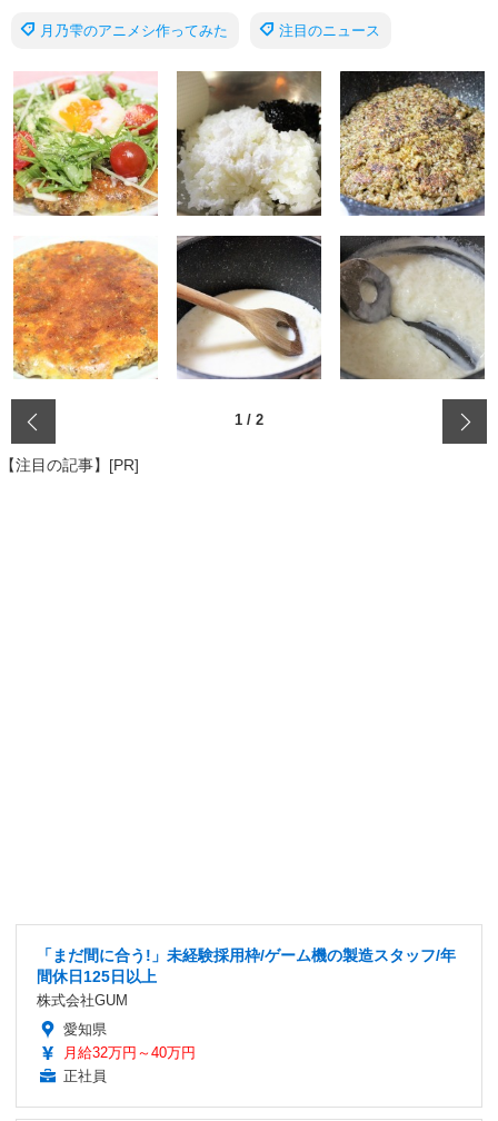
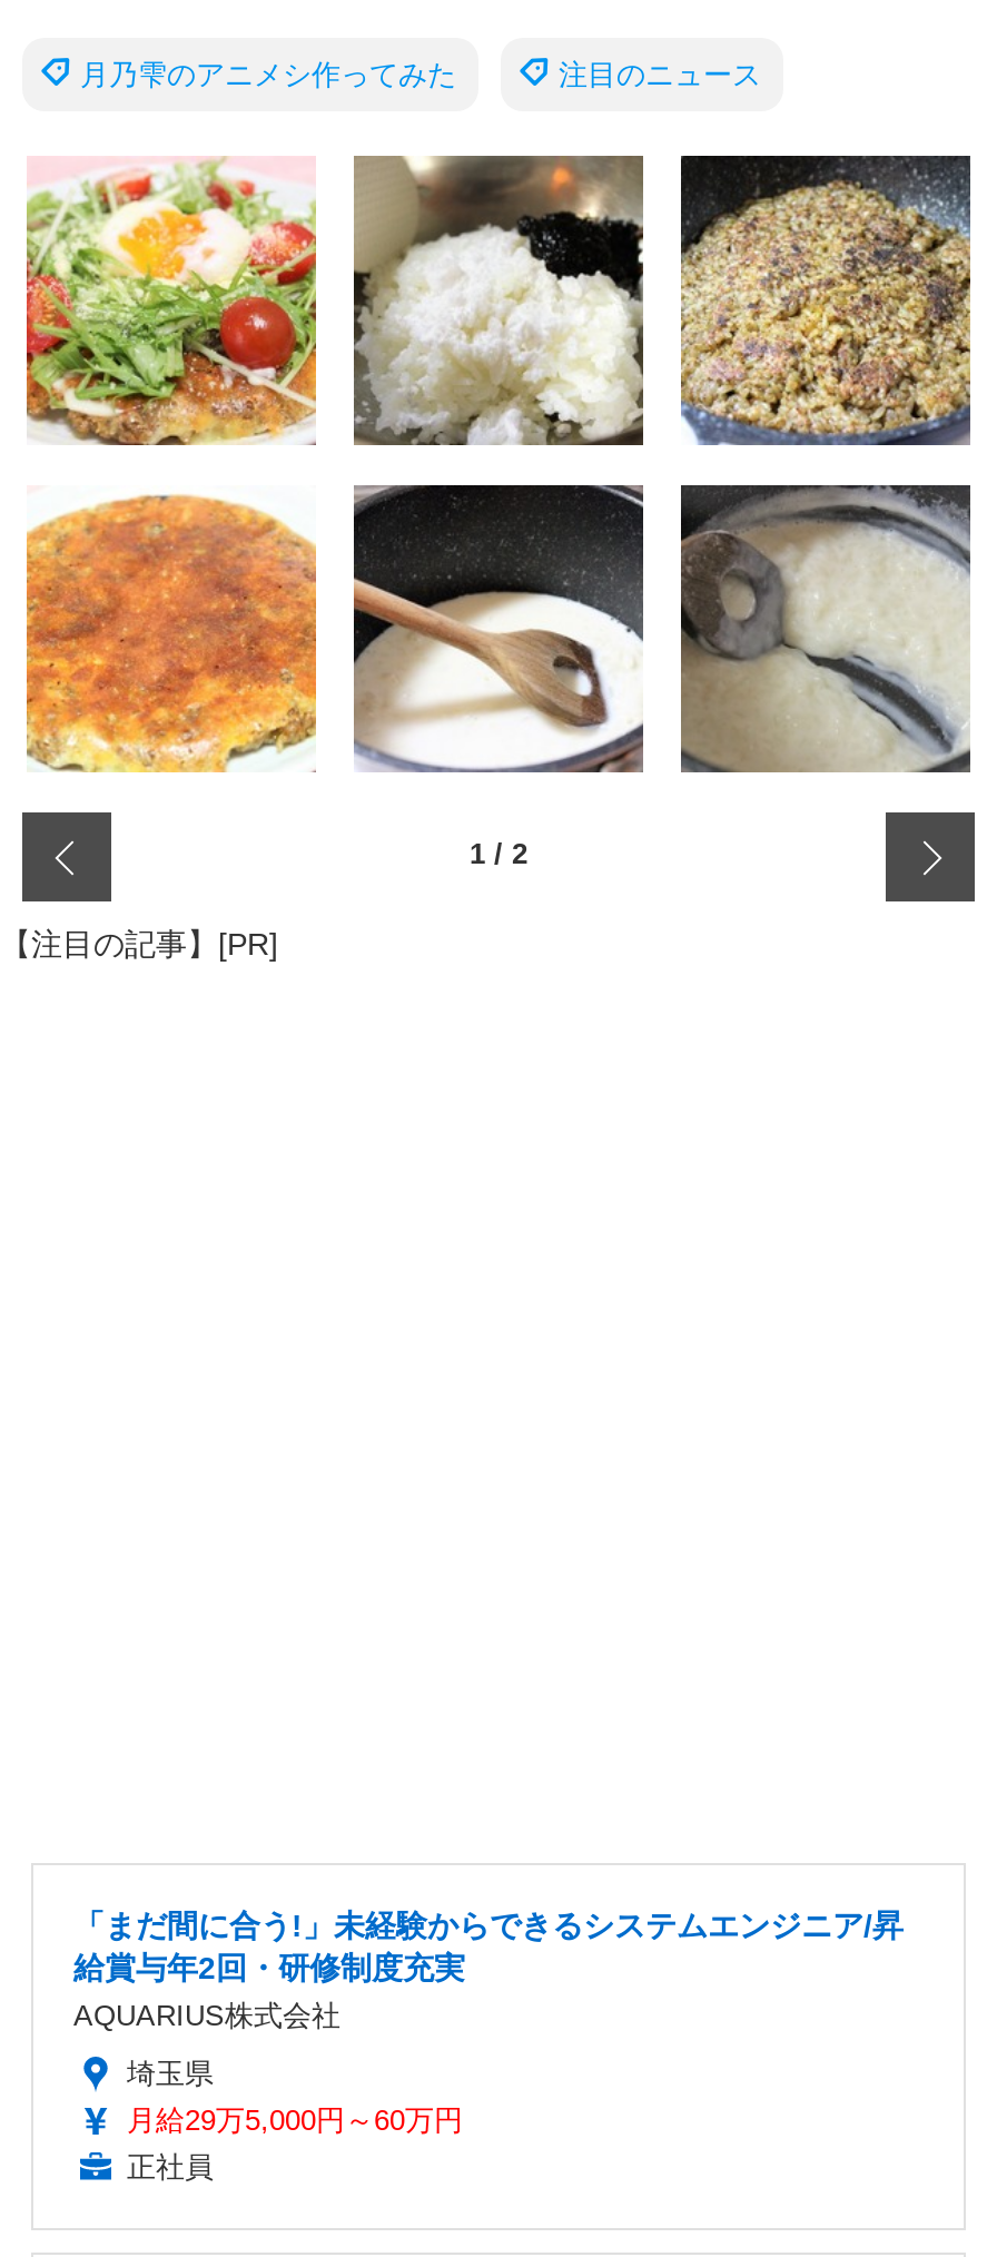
[37,946,456,1009] 「まだ間に合う!」未経験採用枠/ゲーム機の製造スタッフ/年 | 間休日125日以上 | 株式会社GUM -> [73,1907,904,2032] 「まだ間に合う!」未経験からできるシステムエンジニア/昇 | 給賞与年2回・研修制度充実 | AQUARIUS株式会社
[63,1021,196,1061] 愛知県 | 月給32万円～40万円 -> [127,2056,463,2137] 埼玉県 | 月給29万5,000円～60万円

